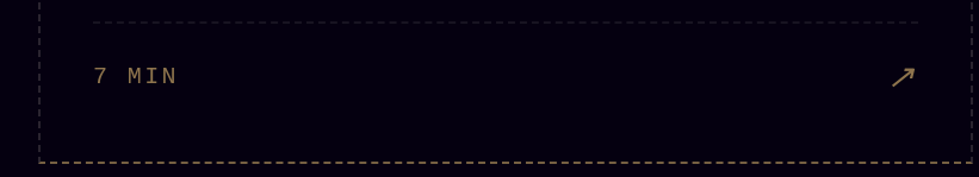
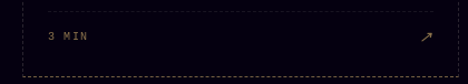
[93,65,179,91] 7 MIN -> [48,31,88,43] 3 MIN

